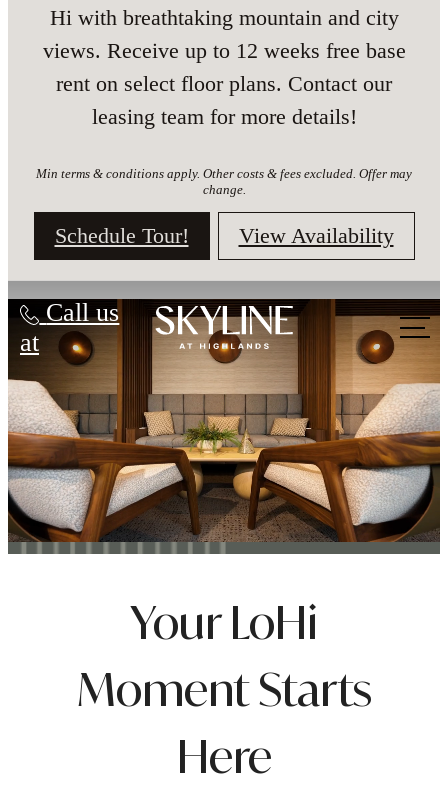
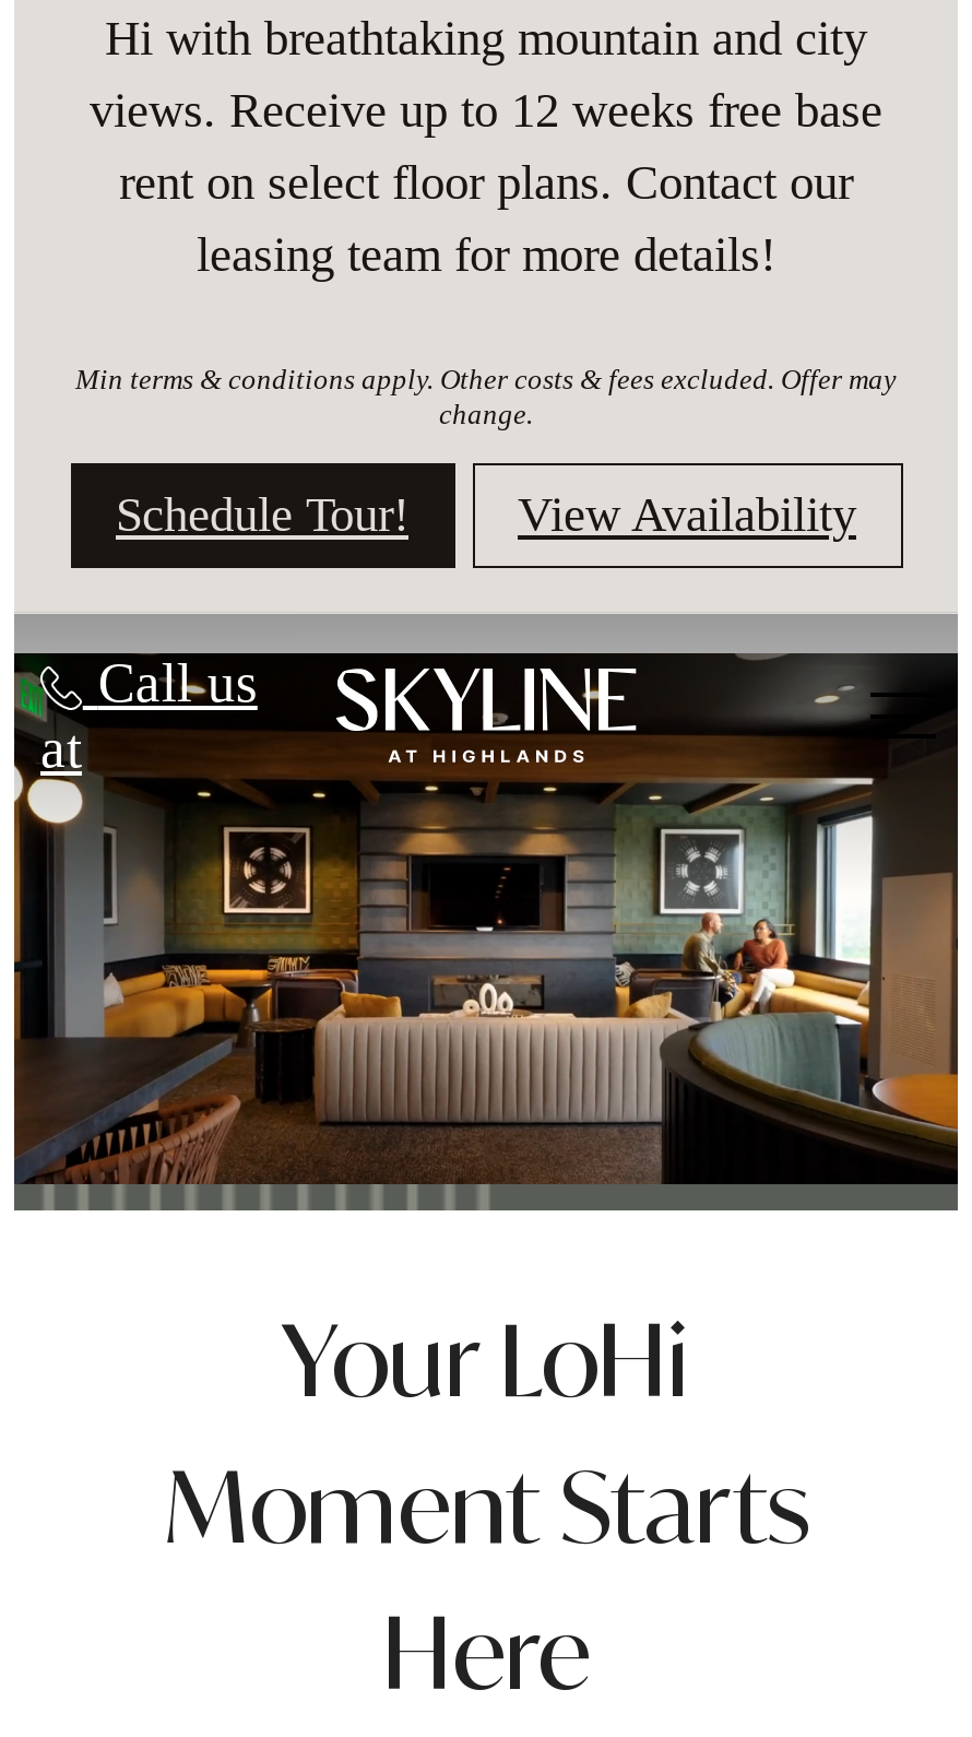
[7,299,441,542] [image] -> [12,653,960,1184] [image]

